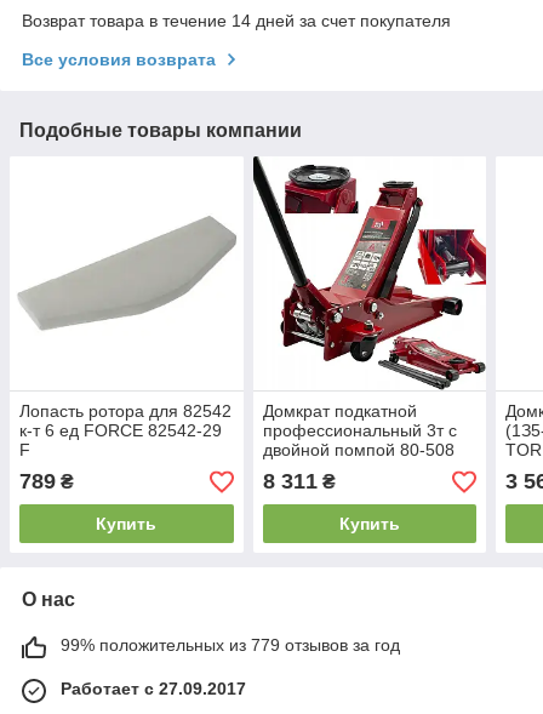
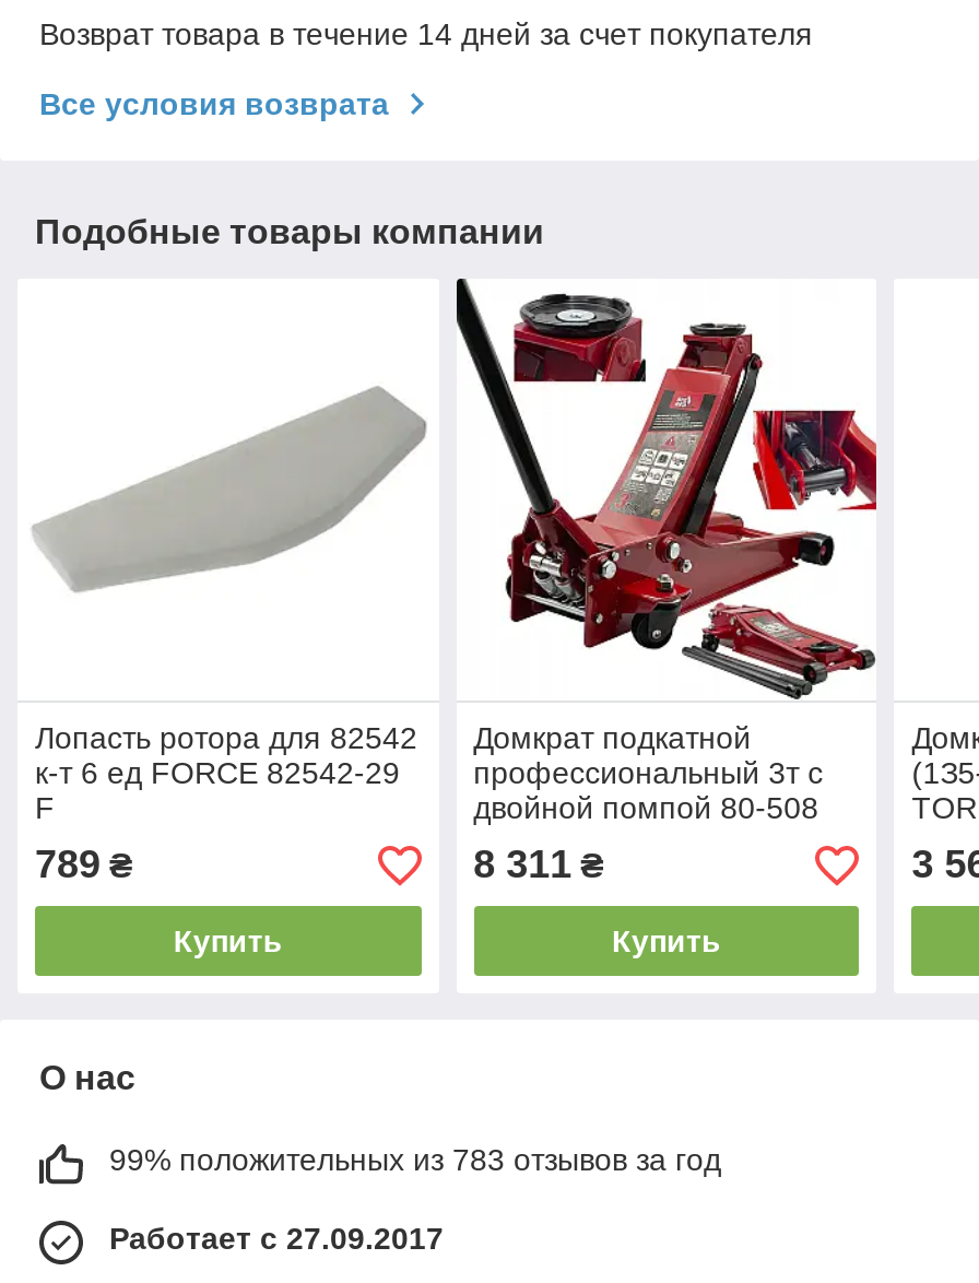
[61,635,400,655] 99% положительных из 779 отзывов за год -> [109,1142,721,1177] 99% положительных из 783 отзывов за год

